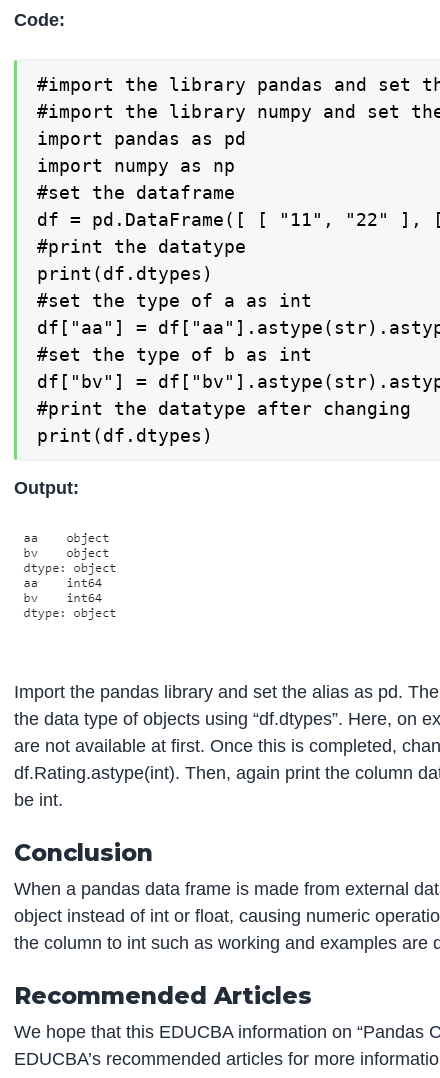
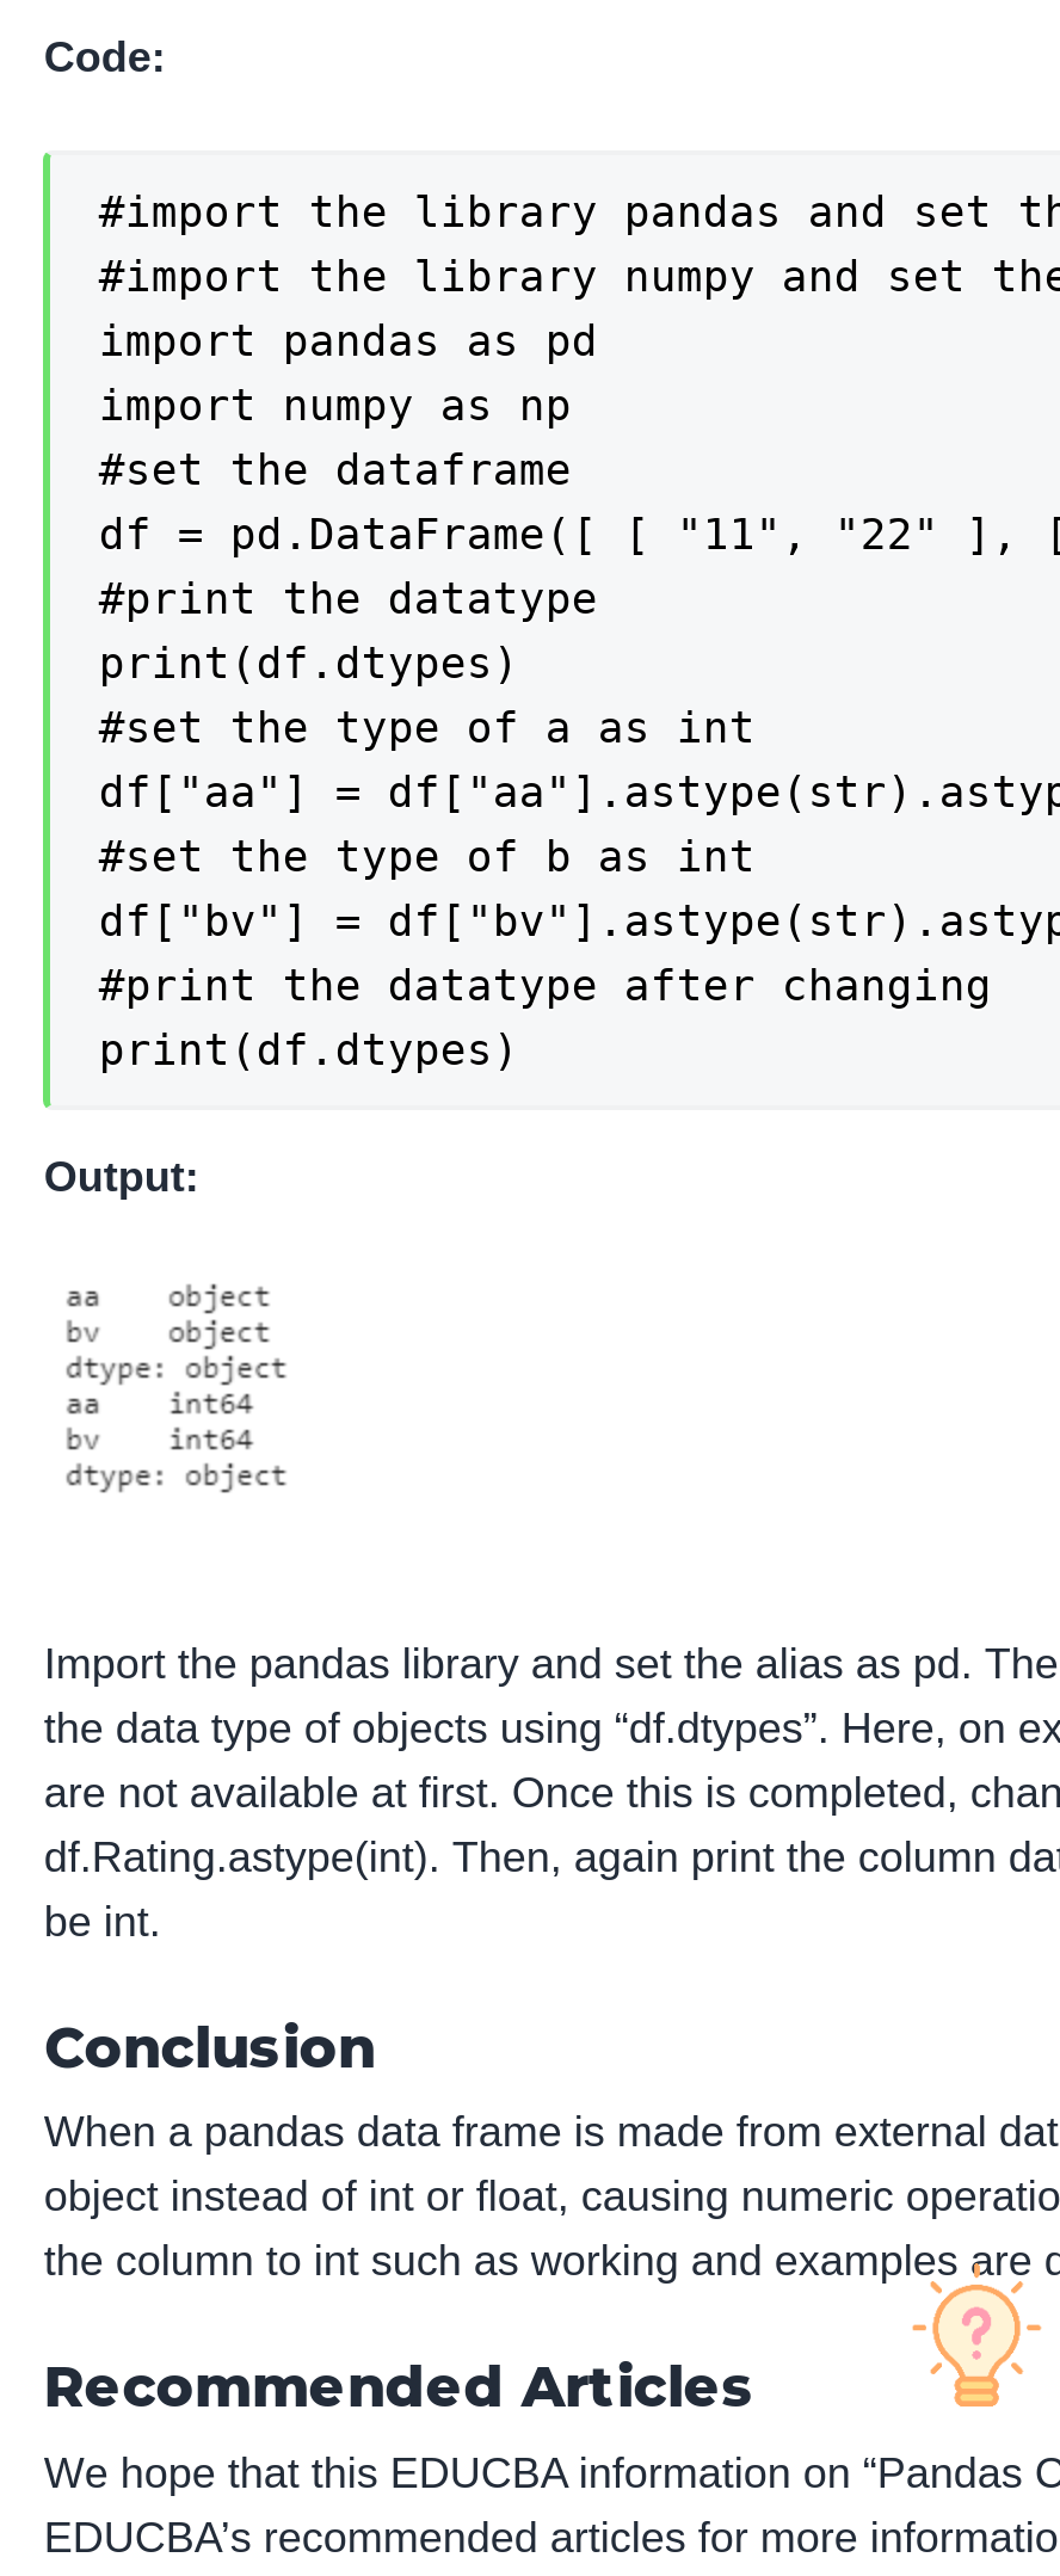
none -> [910,2291,1043,2410] [image]

